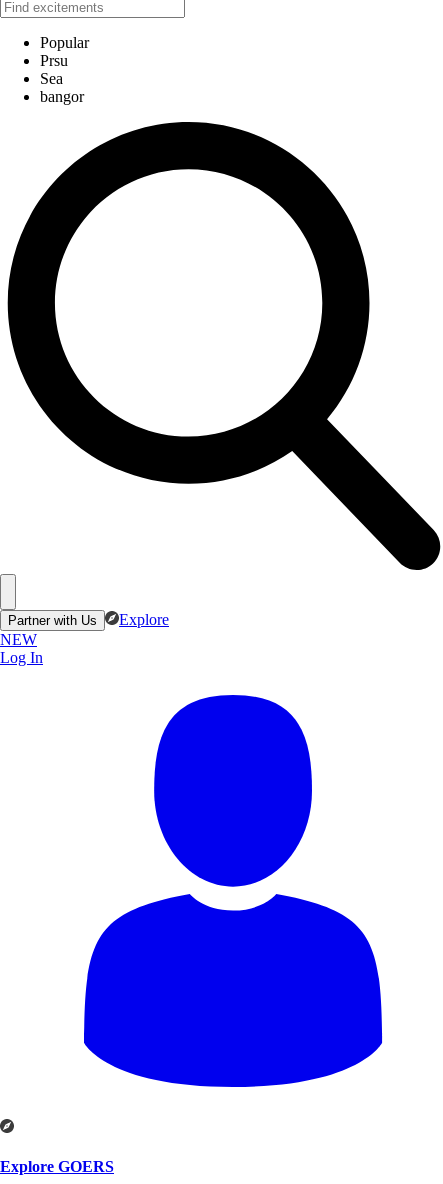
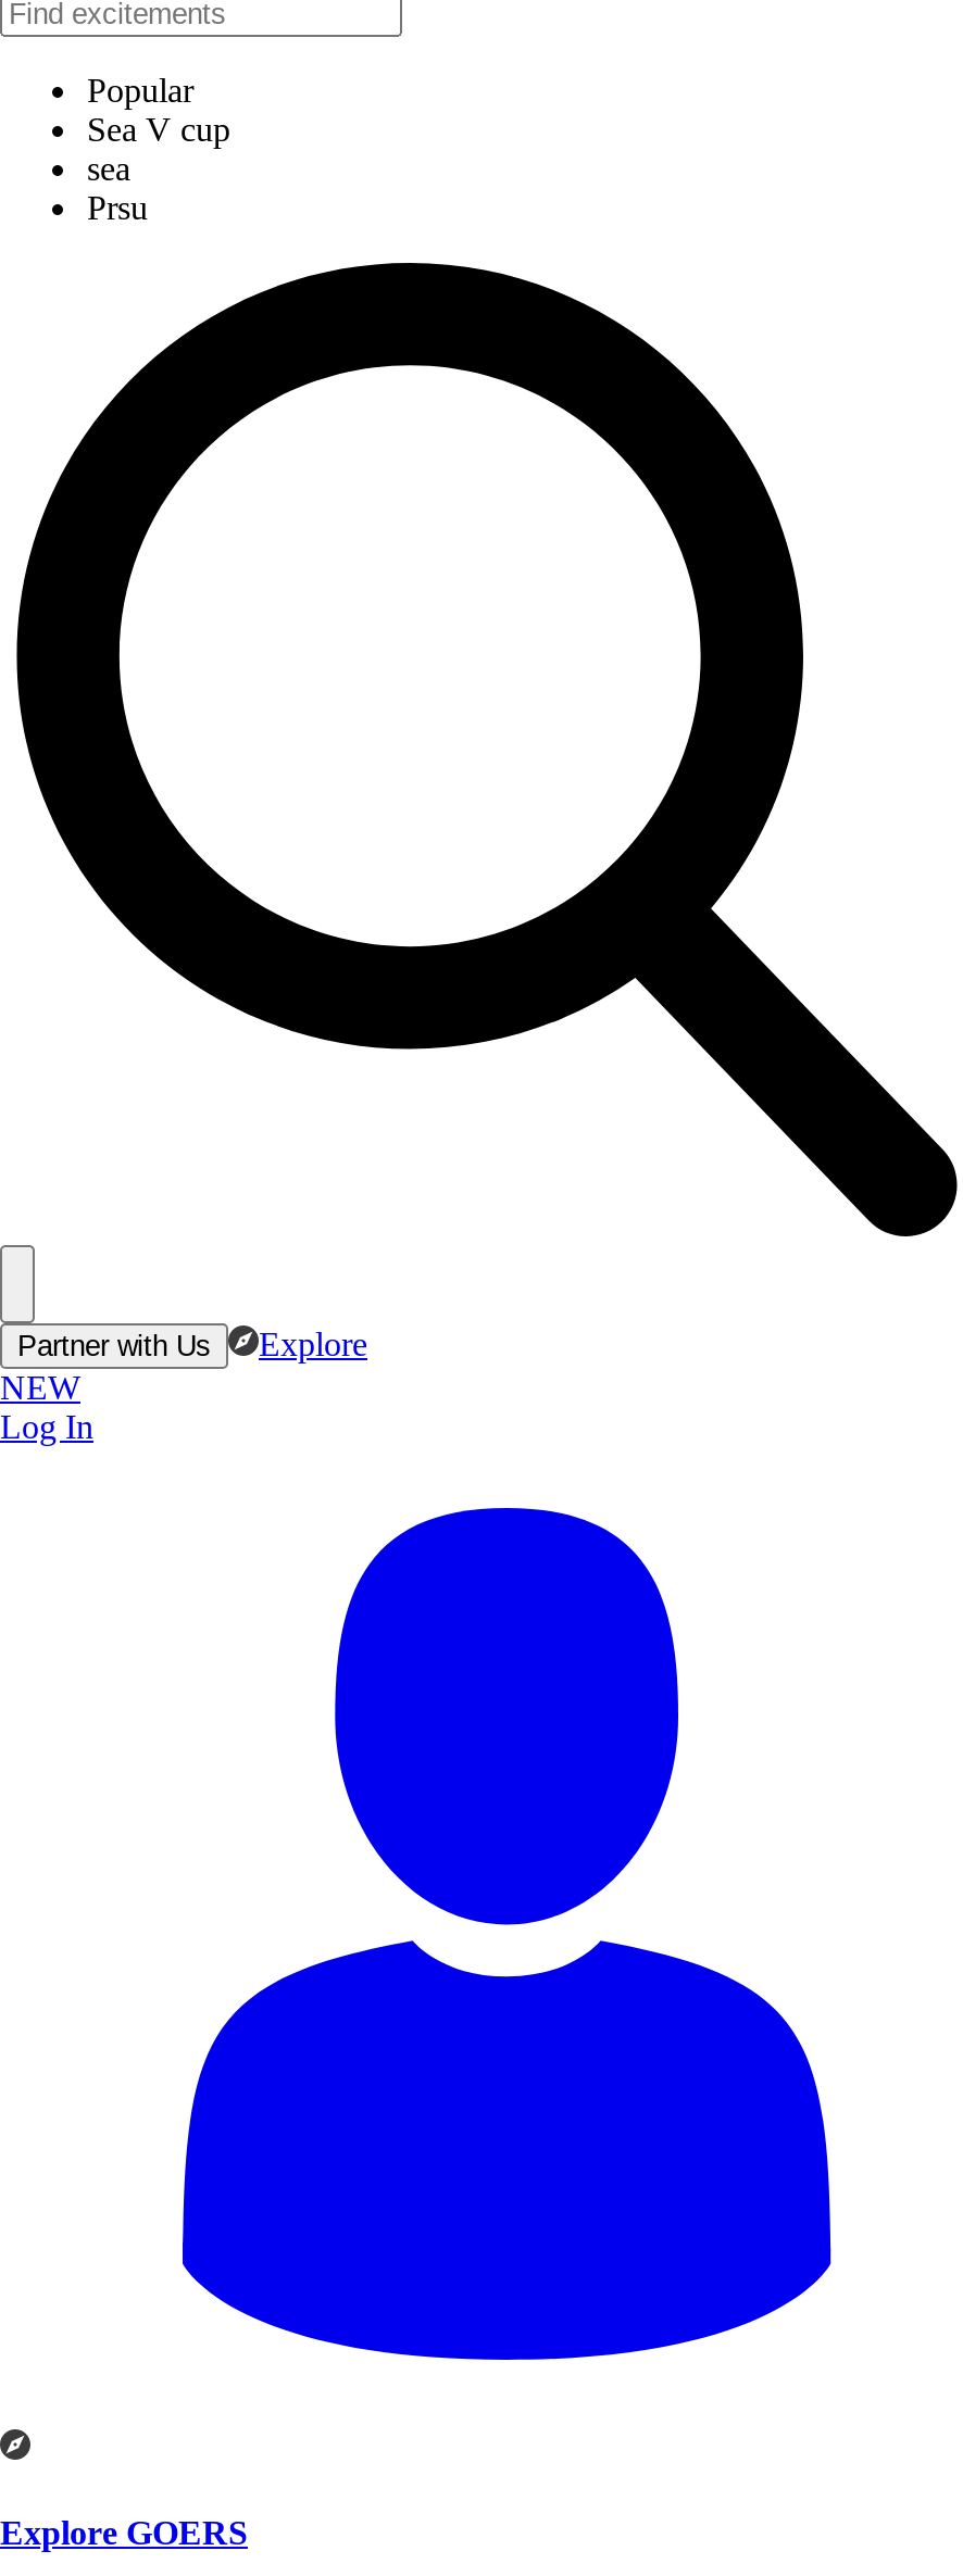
none -> [87,111,230,187] Sea V cup | sea
moved [40,52,68,69] -> [87,189,148,226]: Prsu
[40,70,84,105] Sea | bangor -> none

